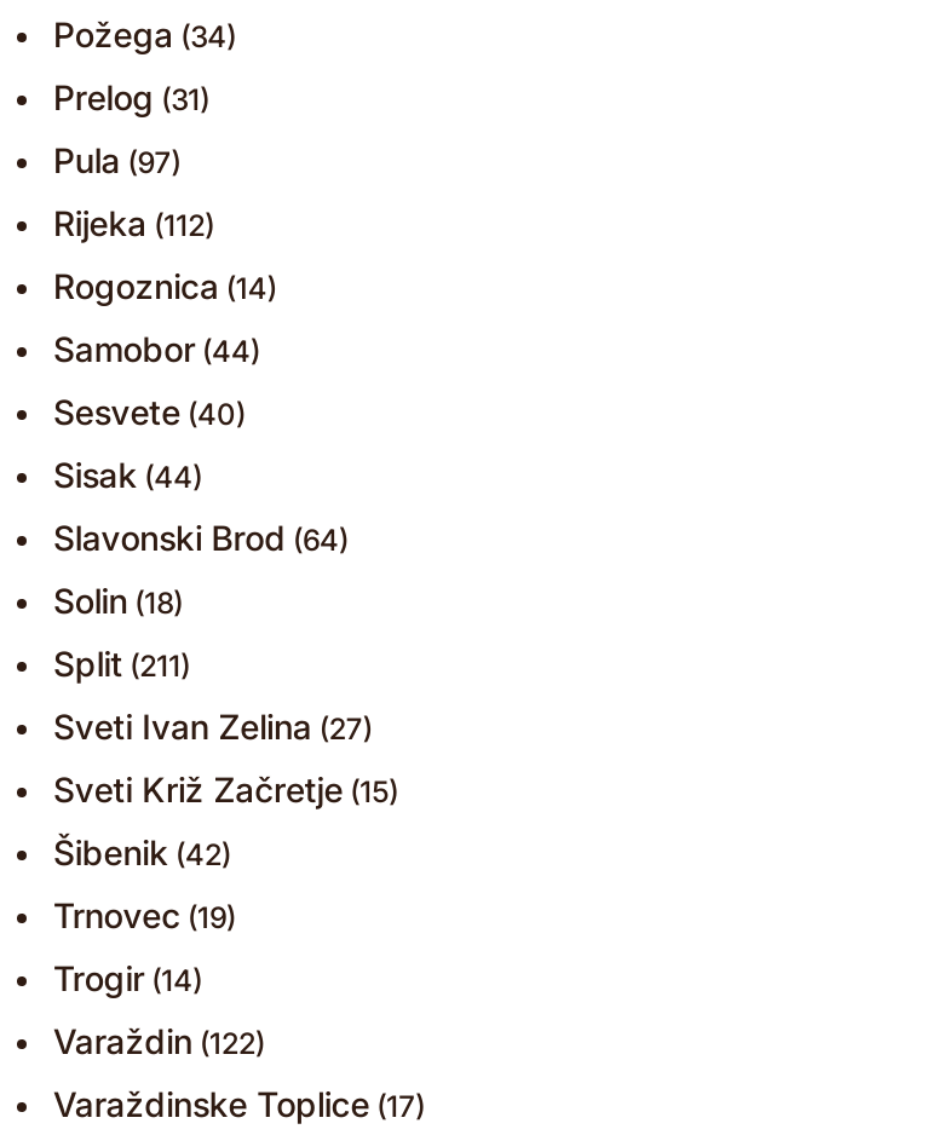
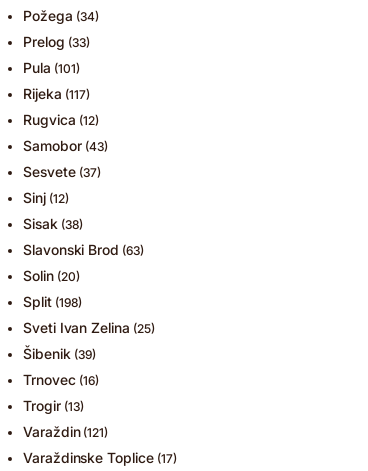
[53,76,210,117] Prelog (31) -> [23,33,90,50] Prelog (33)
[53,139,181,180] Pula (97) -> [23,59,80,76] Pula (101)
[53,202,214,243] Rijeka (112) -> [23,85,90,102] Rijeka (117)
[53,265,277,306] Rogoznica (14) -> [23,111,98,128] Rugvica (12)
[53,328,260,369] Samobor (44) -> [23,137,107,154] Samobor (43)
[53,391,246,432] Sesvete (40) -> [23,163,100,180] Sesvete (37)
[53,454,203,495] Sisak (44) -> [23,189,69,206] Sinj (12)
[53,517,349,558] Slavonski Brod (64) -> [23,215,83,232] Sisak (38)
[53,580,183,621] Solin (18) -> [23,241,144,258] Slavonski Brod (63)
[53,643,191,684] Split (211) -> [23,267,80,284] Solin (20)
[53,705,372,747] Sveti Ivan Zelina (27) -> [23,293,82,310] Split (198)
[53,768,399,810] Sveti Križ Začretje (15) -> [23,319,155,336] Sveti Ivan Zelina (25)
[53,831,231,872] Šibenik (42) -> [23,345,95,362] Šibenik (39)
[53,894,236,935] Trnovec (19) -> [23,371,98,388] Trnovec (16)
[53,957,202,998] Trogir (14) -> [23,397,84,414] Trogir (13)
[53,1020,265,1061] Varaždin (122) -> [23,423,108,440] Varaždin (121)

